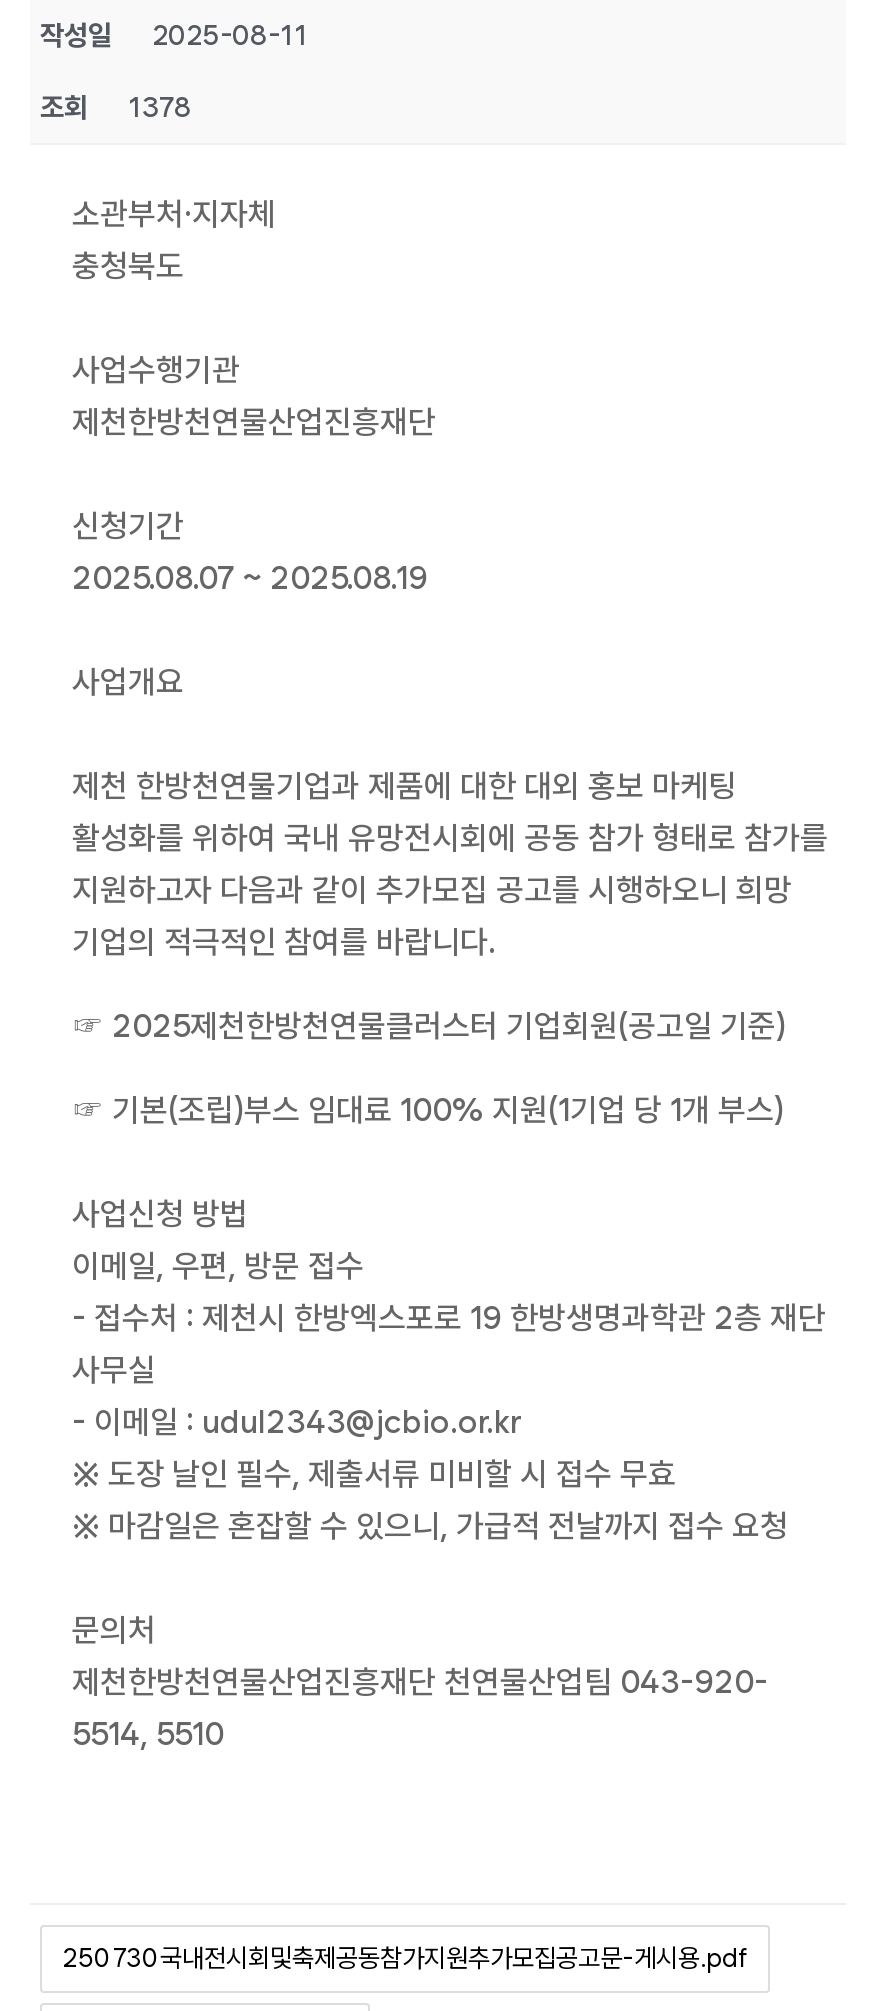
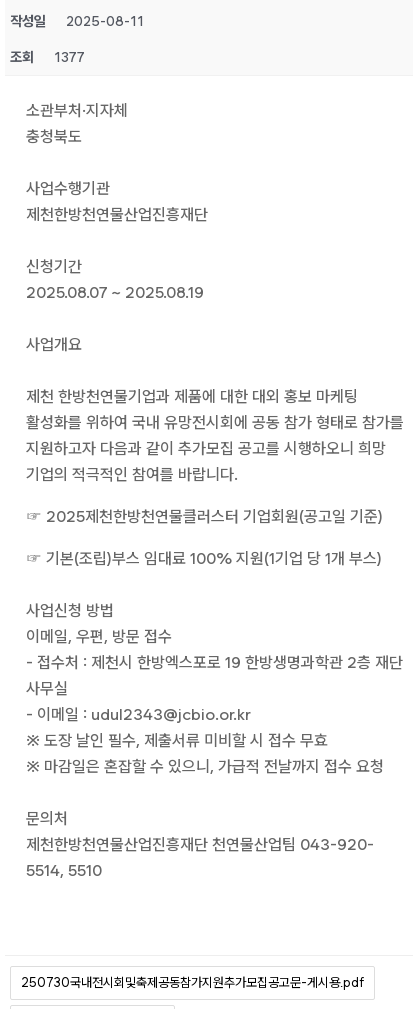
[40,91,192,123] 조회 1378 -> [10,49,85,65] 조회 1377

